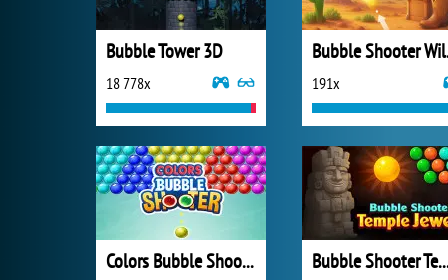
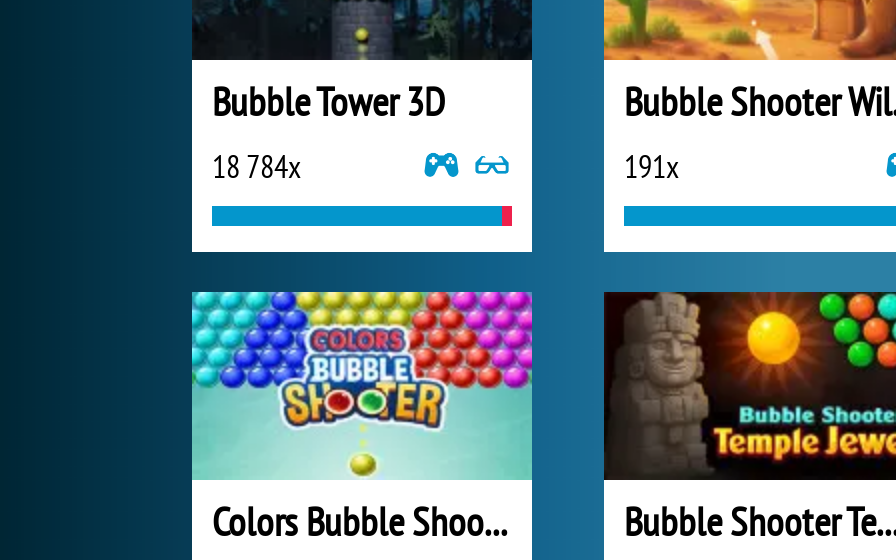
[106,73,151,93] 18 778x -> [212,146,302,186] 18 784x

